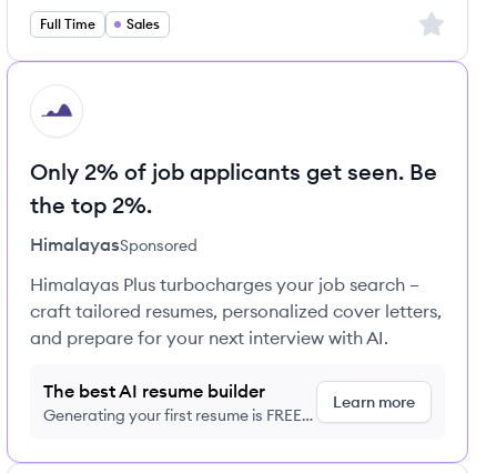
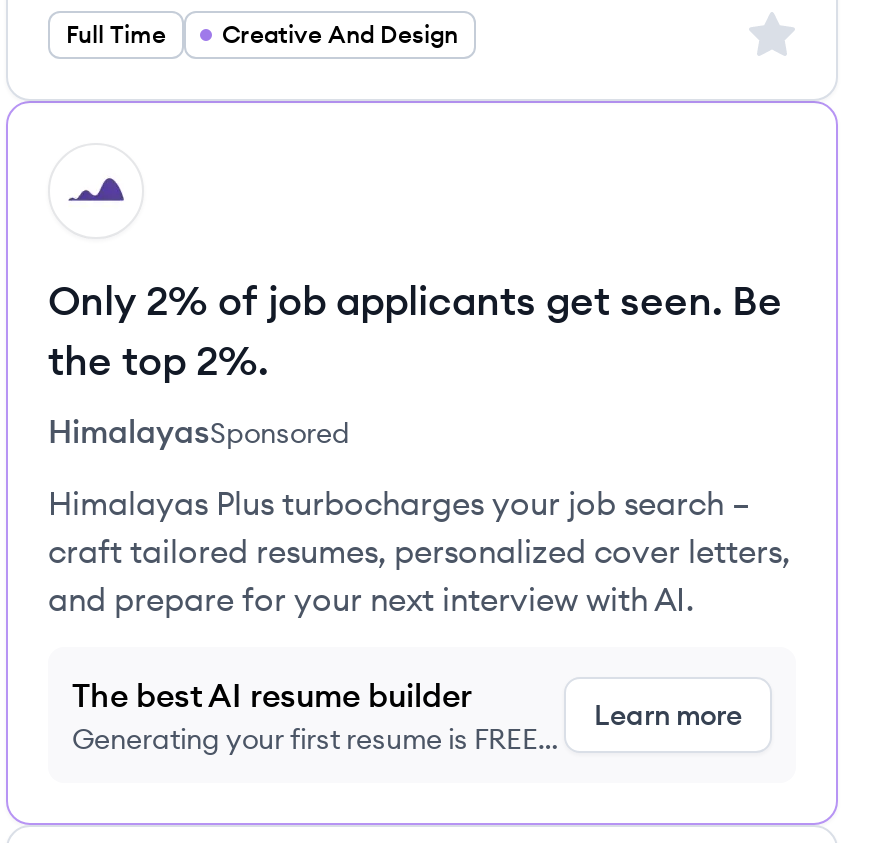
[126,16,160,32] Sales -> [222,19,458,49] Creative And Design

